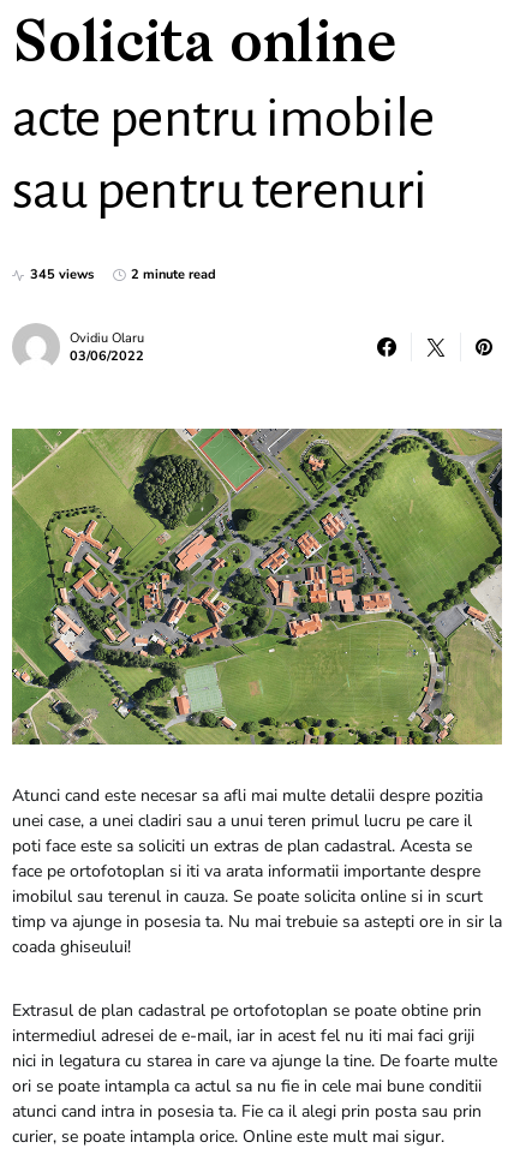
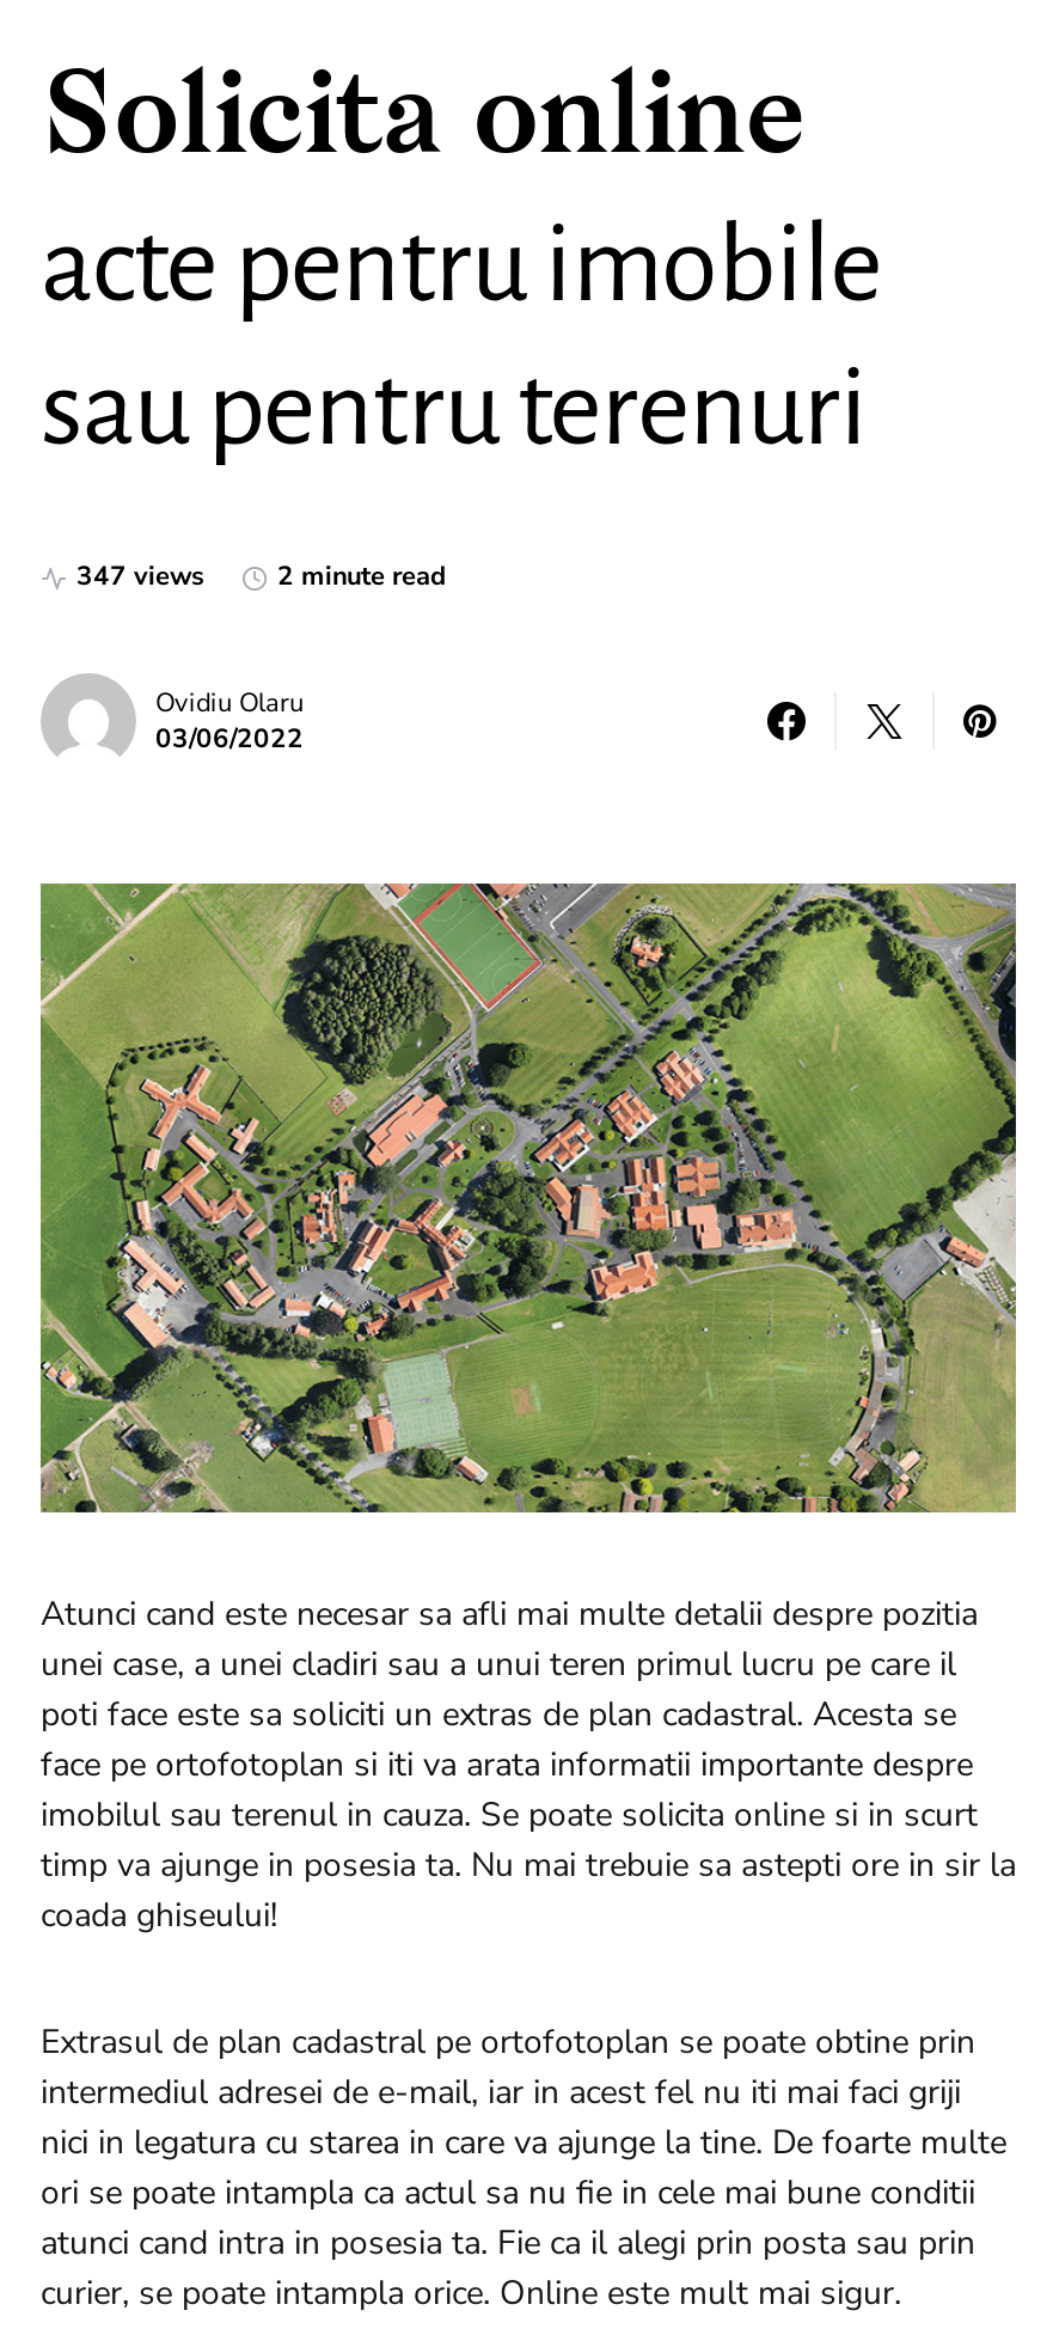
[30,265,94,283] 345 views -> [76,558,203,594] 347 views

